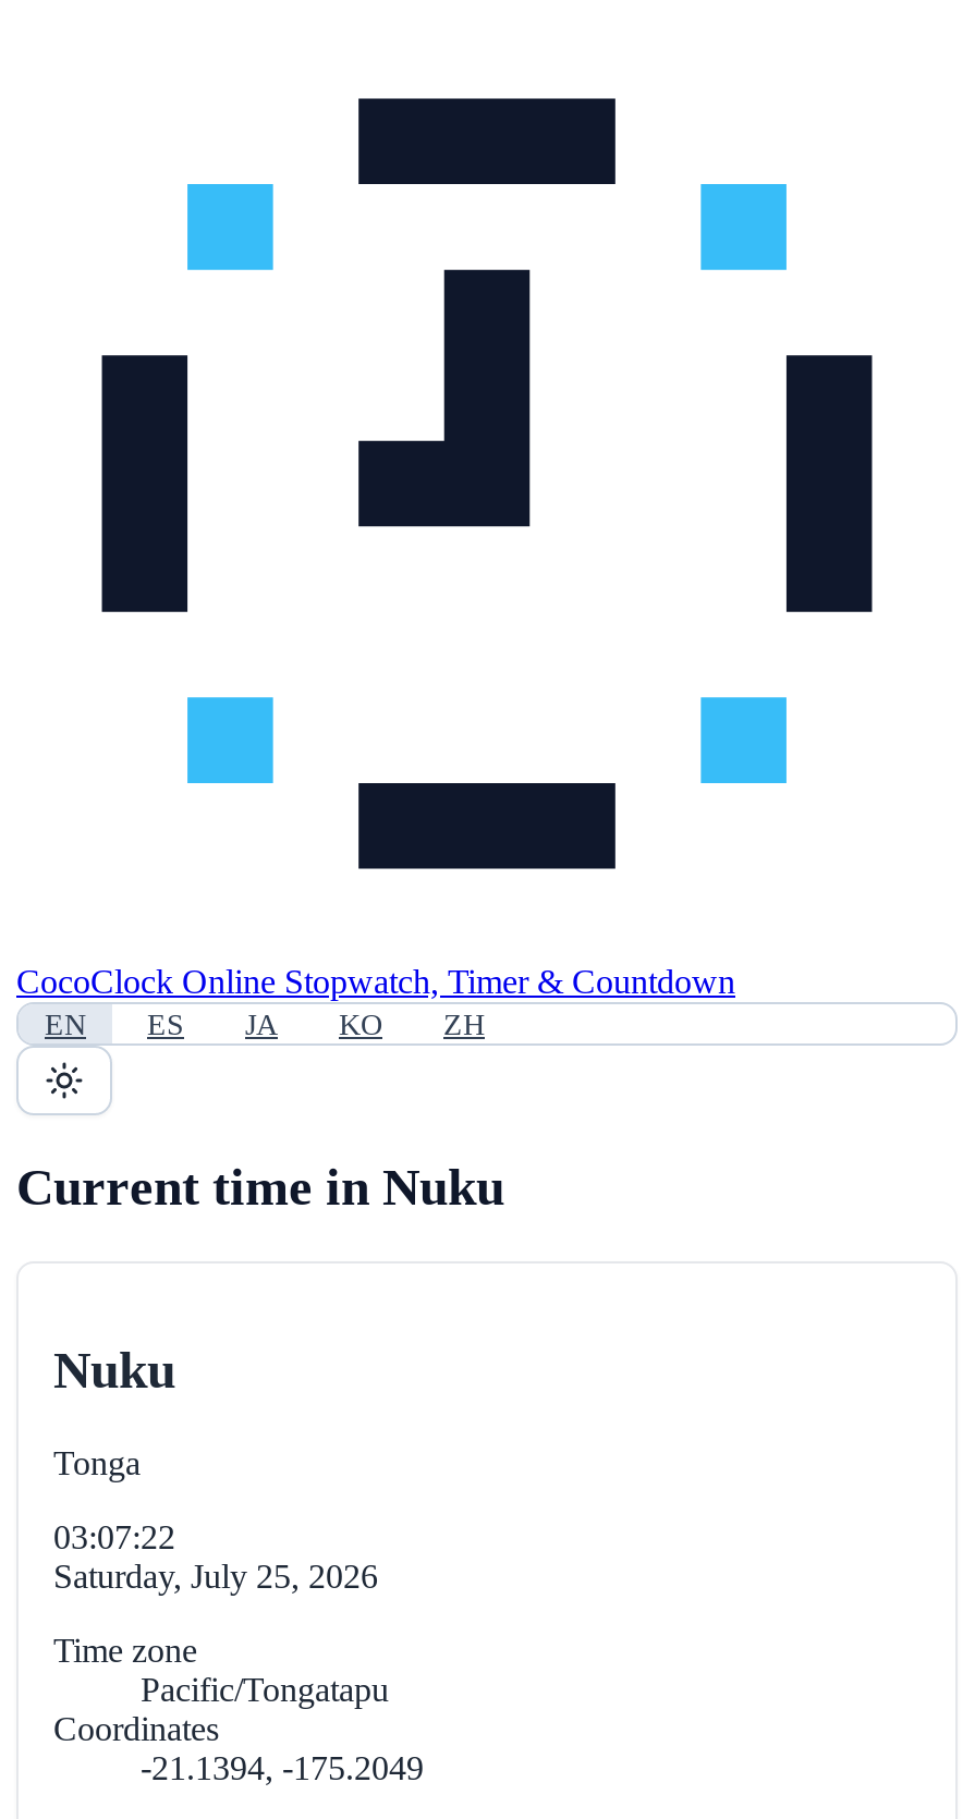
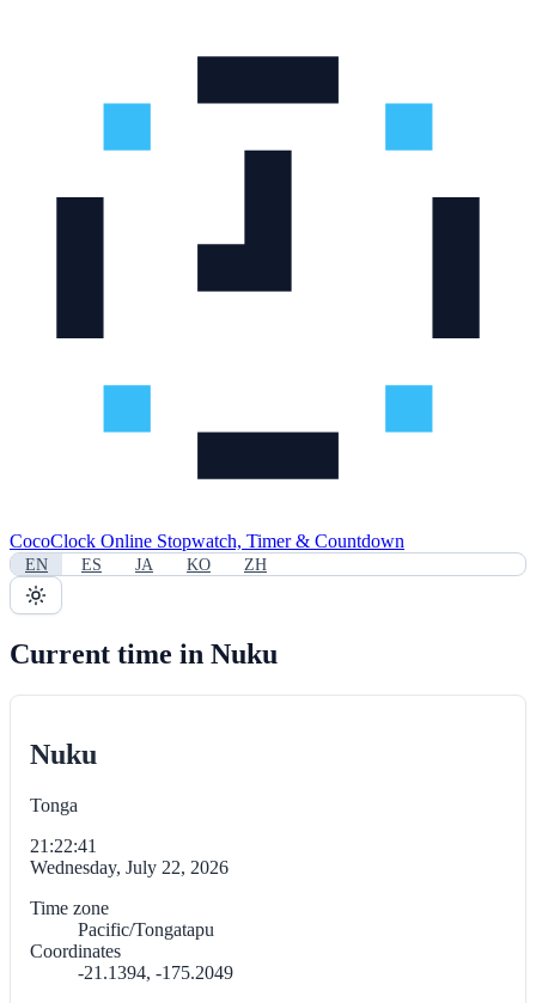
[53,1518,175,1555] 03:07:22 -> [30,835,97,855] 21:22:41
[53,1557,378,1594] Saturday, July 25, 2026 -> [30,857,229,877] Wednesday, July 22, 2026

